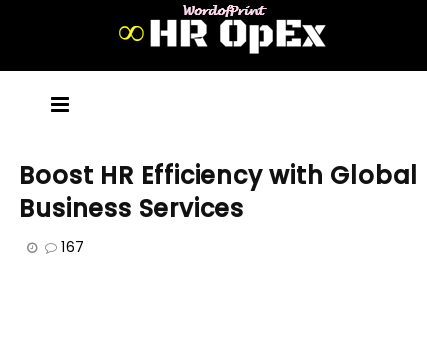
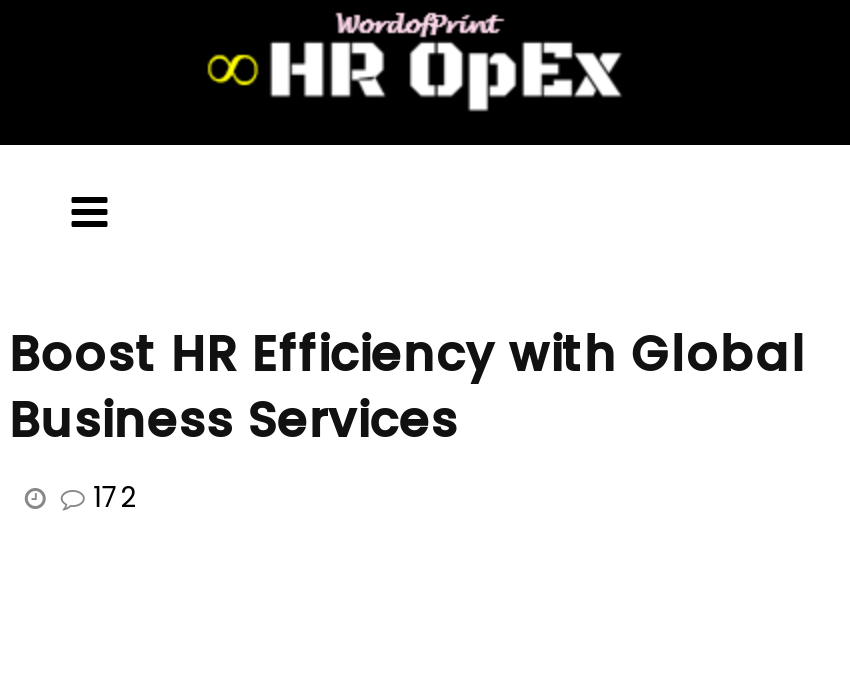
[61,237,84,257] 167 -> [93,477,137,517] 172

